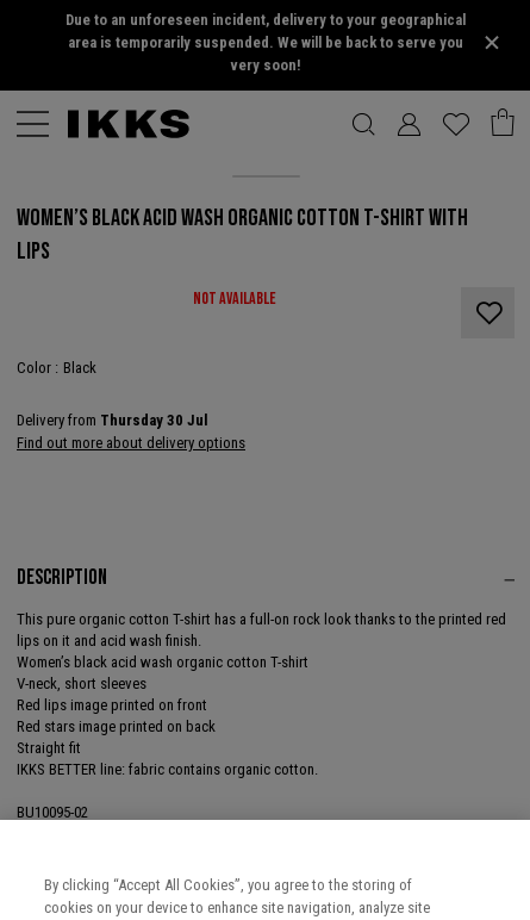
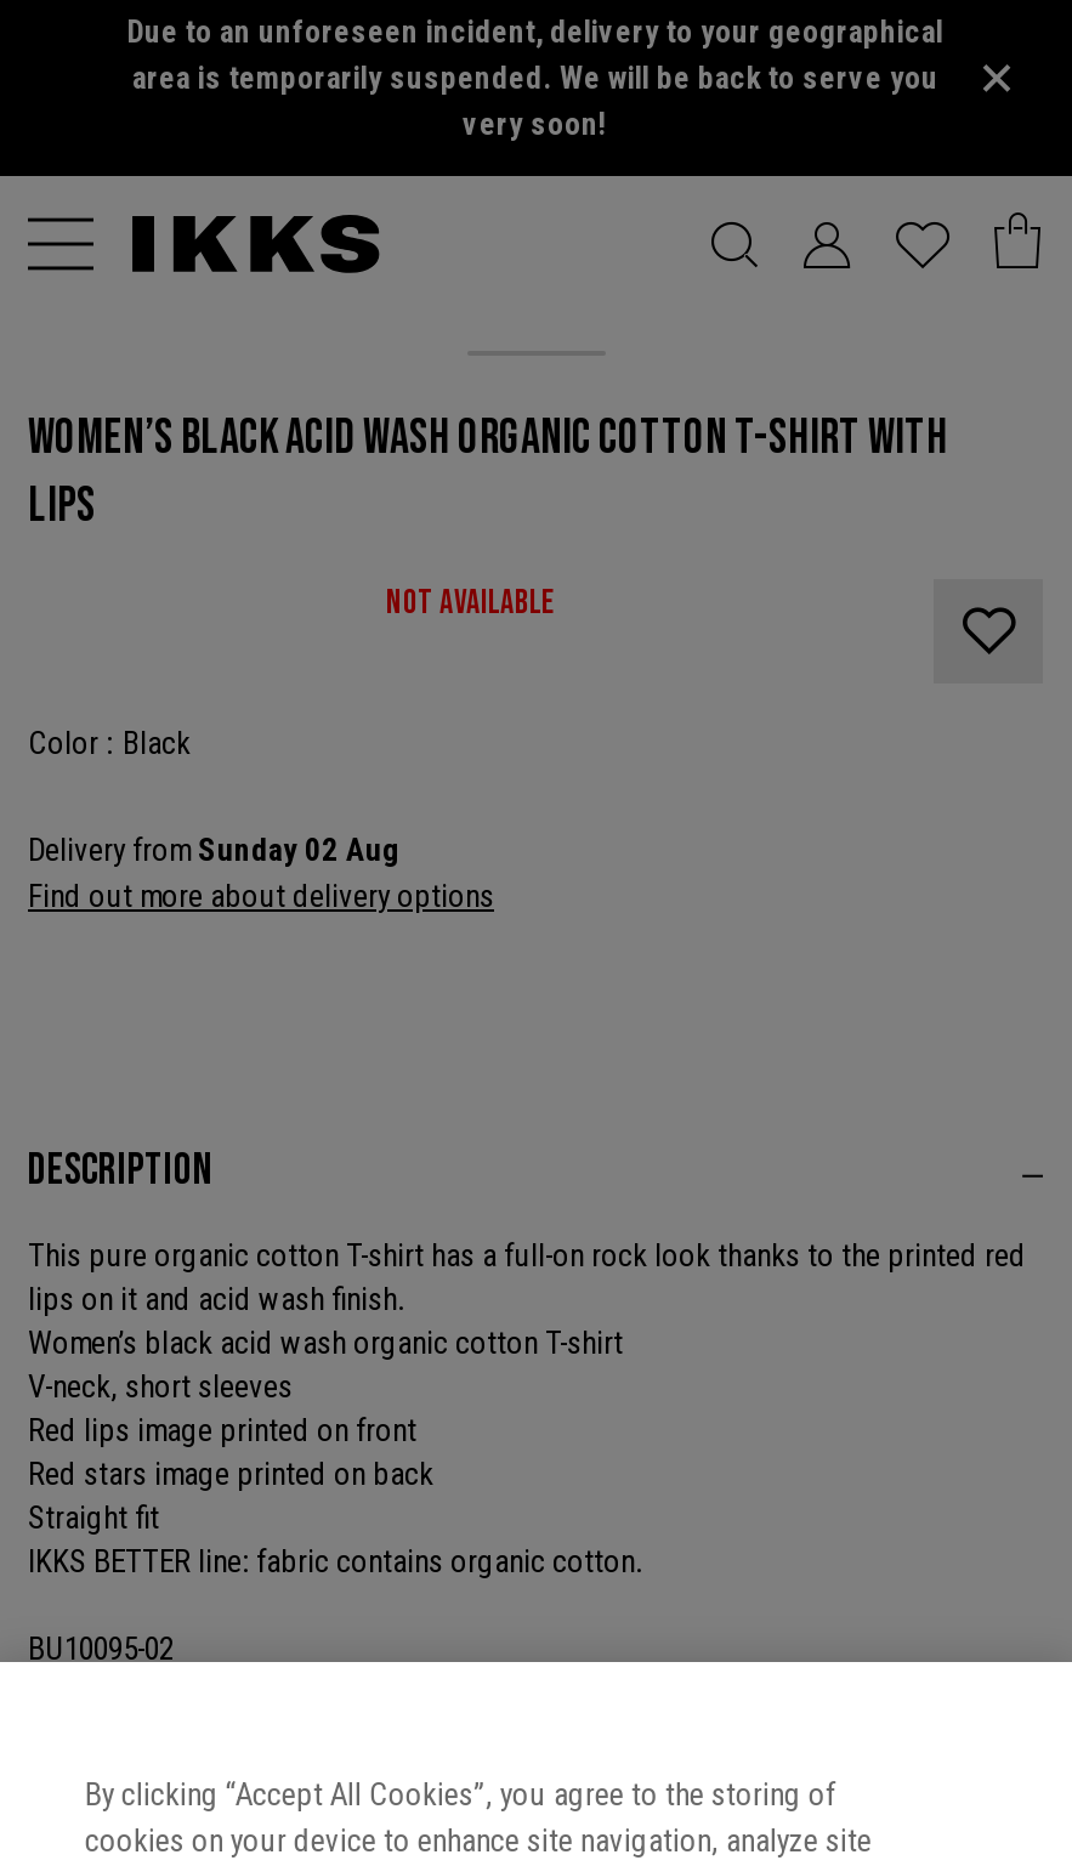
[17,411,208,429] Delivery from Thursday 30 Jul -> [28,832,399,868] Delivery from Sunday 02 Aug

